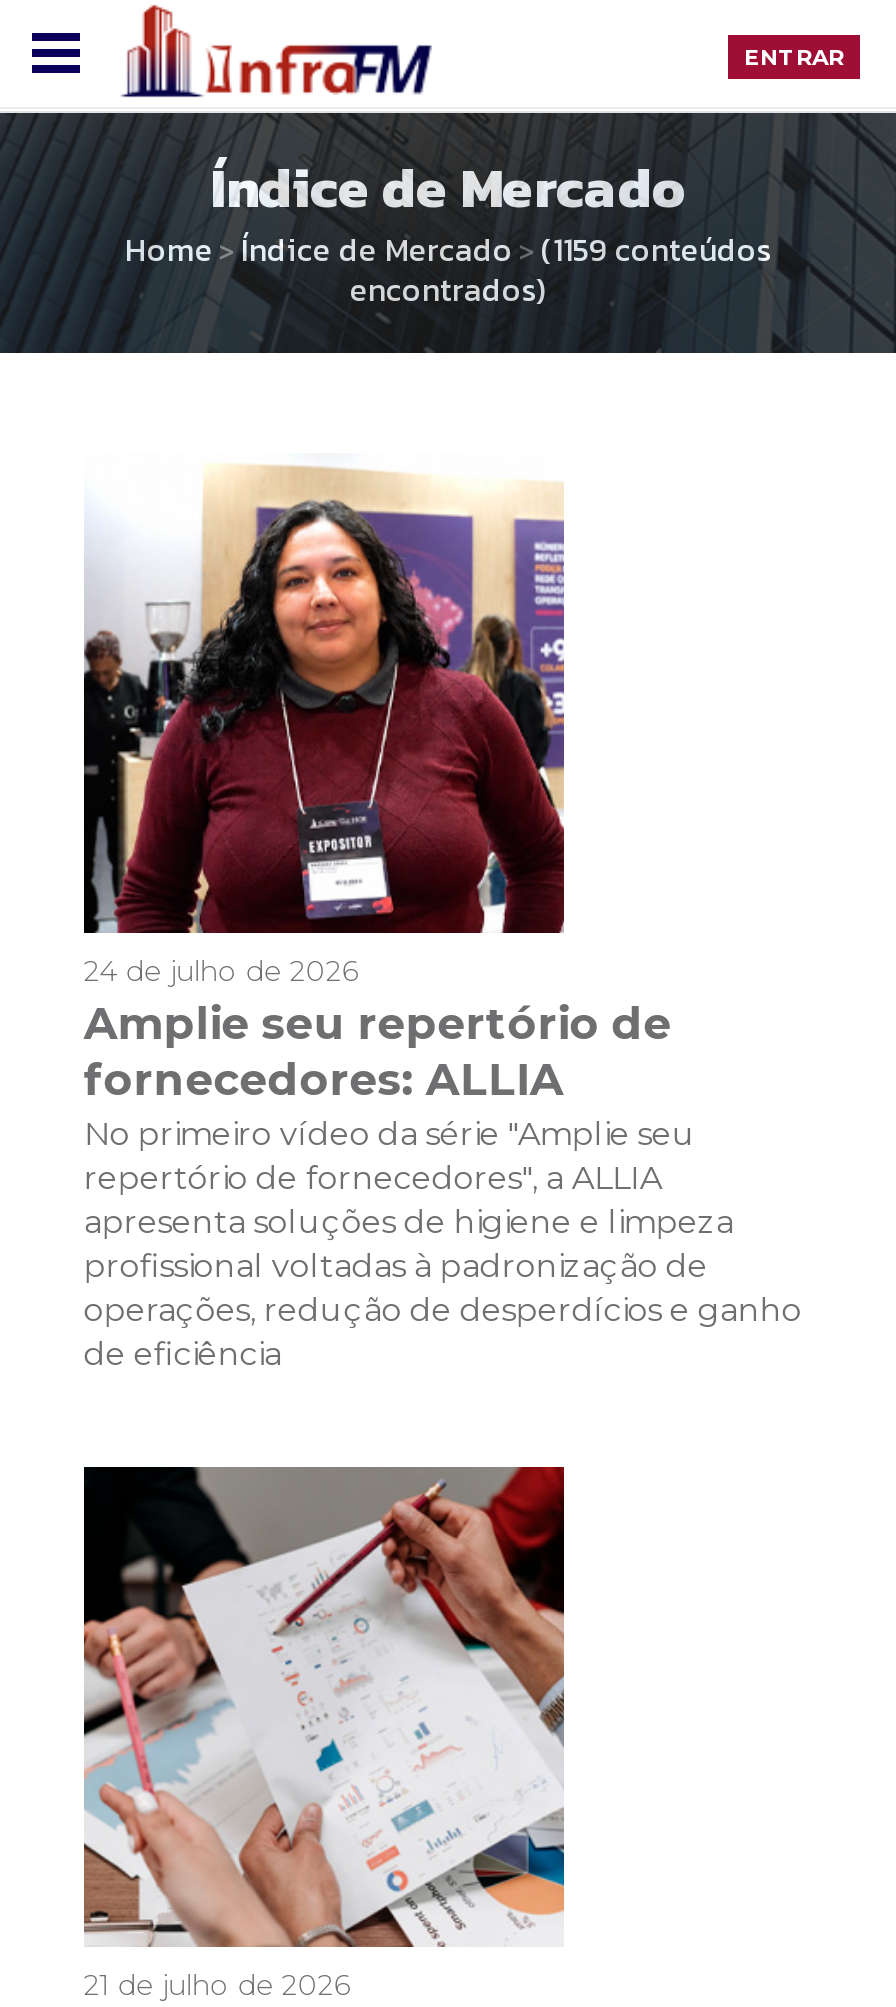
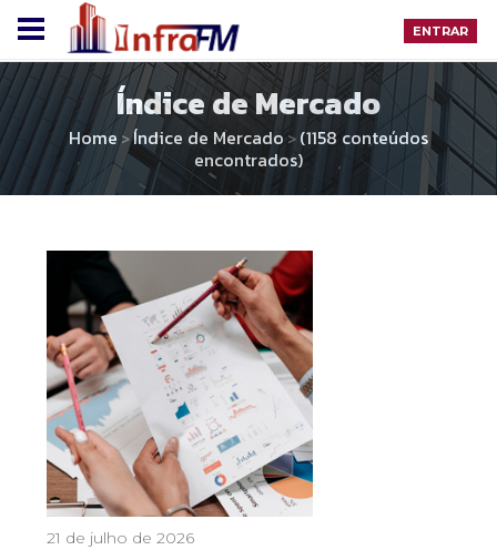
[125,225,771,273] Home > Índice de Mercado > (1159 conteúdos -> [69,124,428,151] Home > Índice de Mercado > (1158 conteúdos
[82,465,802,1373] [image] | 24 de julho de 2026 | Amplie seu repertório de | fornecedores: ALLIA | No primeiro vídeo da série "Amplie seu | repertório de fornecedores", a ALLIA | apresenta soluções de higiene e limpeza | profissional voltadas à padronização de | operações, redução de desperdícios e ganho | de eficiência -> none

